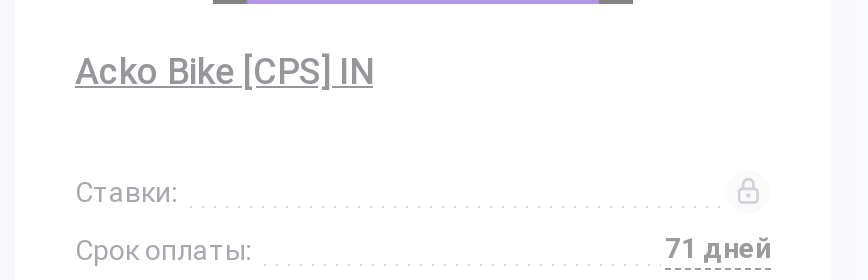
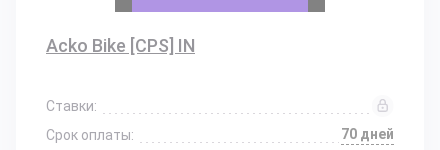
[665,232,771,264] 71 дней -> [341,126,394,142] 70 дней

